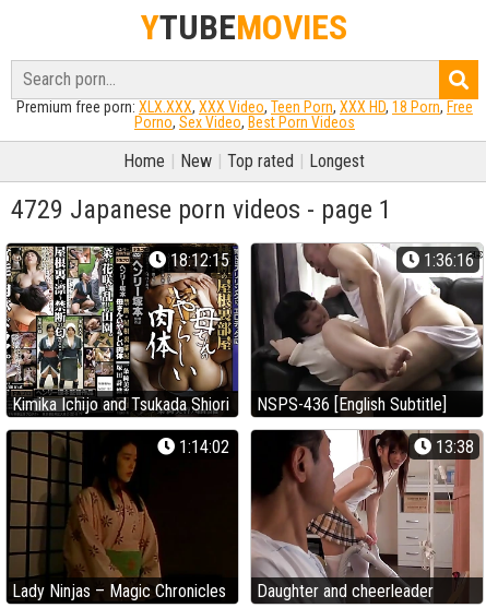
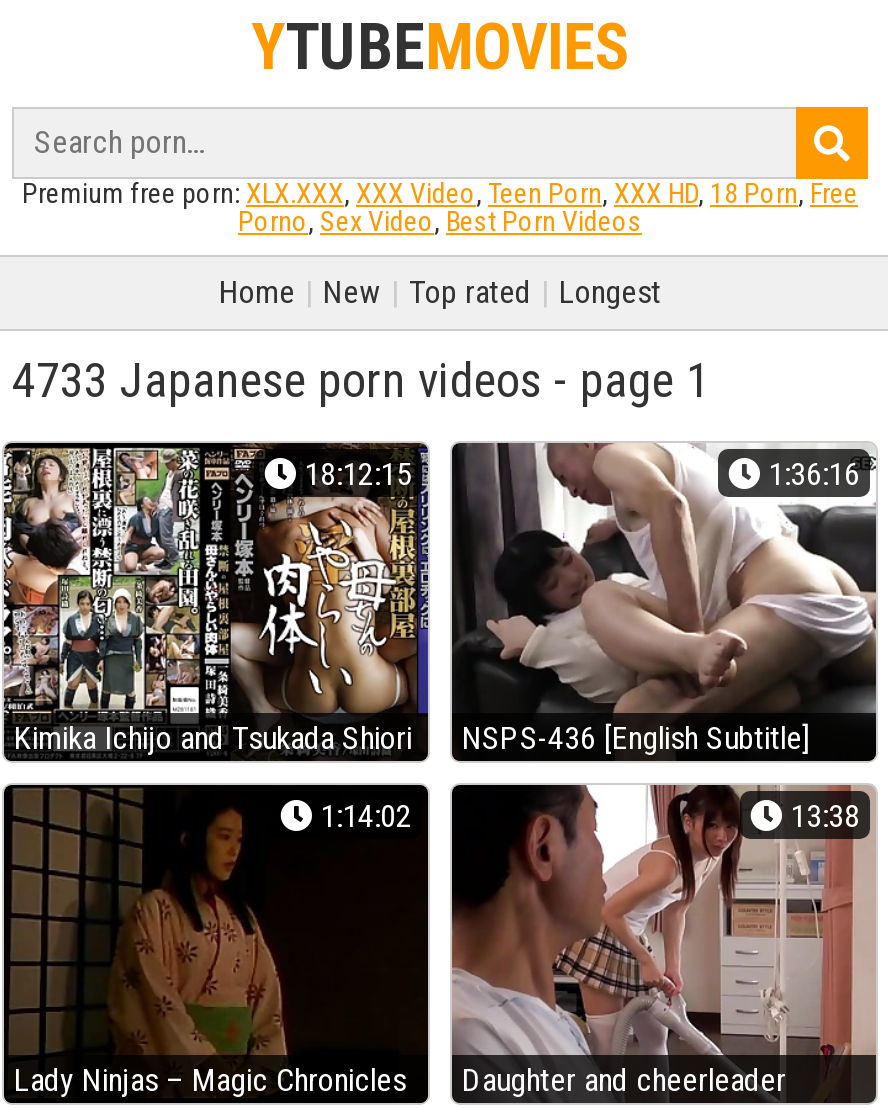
[11,194,392,225] 4729 Japanese porn videos - page 1 -> [12,353,710,409] 4733 Japanese porn videos - page 1

